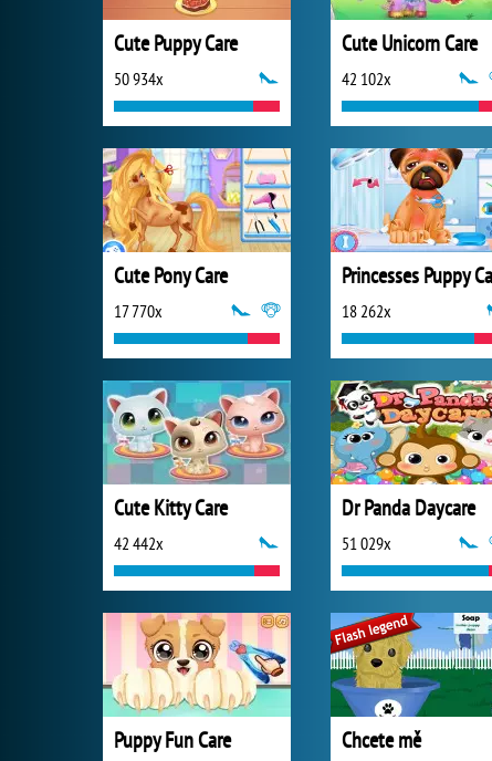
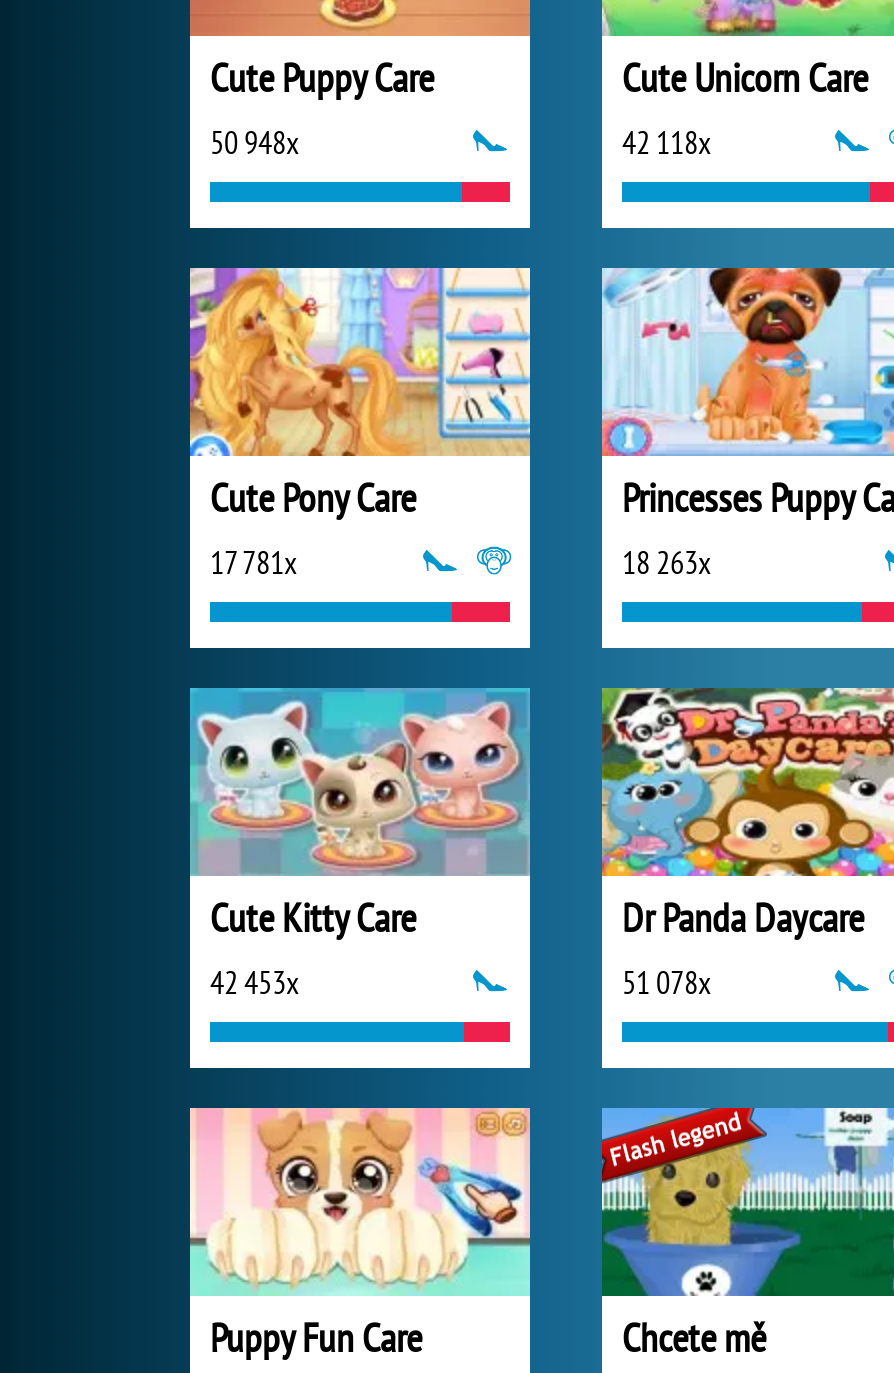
[114,67,164,90] 50 934x -> [210,122,300,162] 50 948x
[342,67,391,90] 42 102x -> [622,122,712,162] 42 118x
[114,300,163,322] 17 770x -> [210,542,298,582] 17 781x
[342,300,391,322] 18 262x -> [622,542,712,582] 18 263x
[114,532,164,554] 42 442x -> [210,962,300,1002] 42 453x
[342,532,391,554] 51 029x -> [622,962,712,1002] 51 078x

